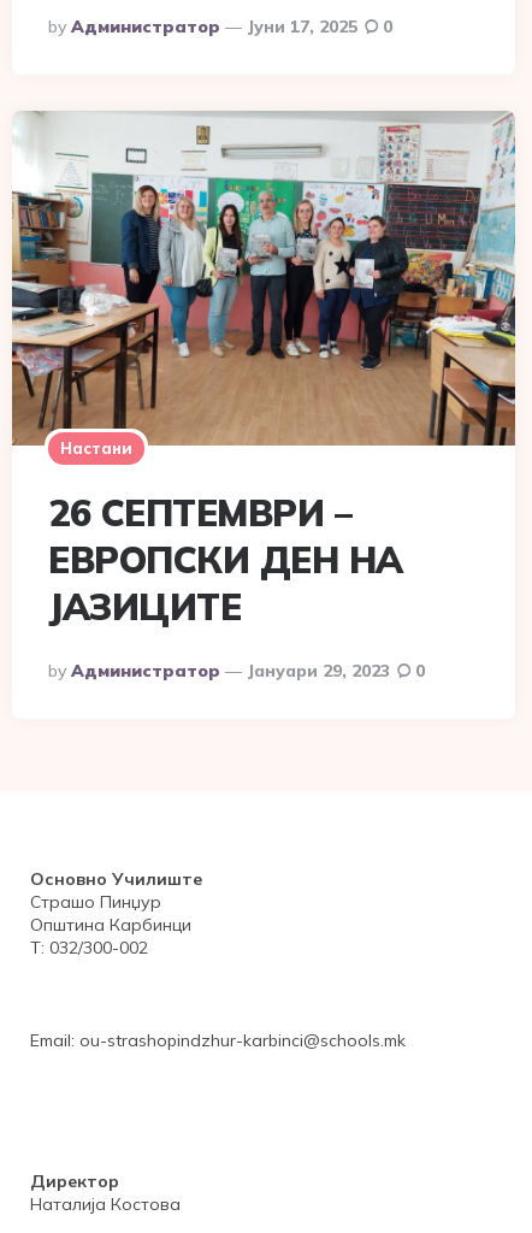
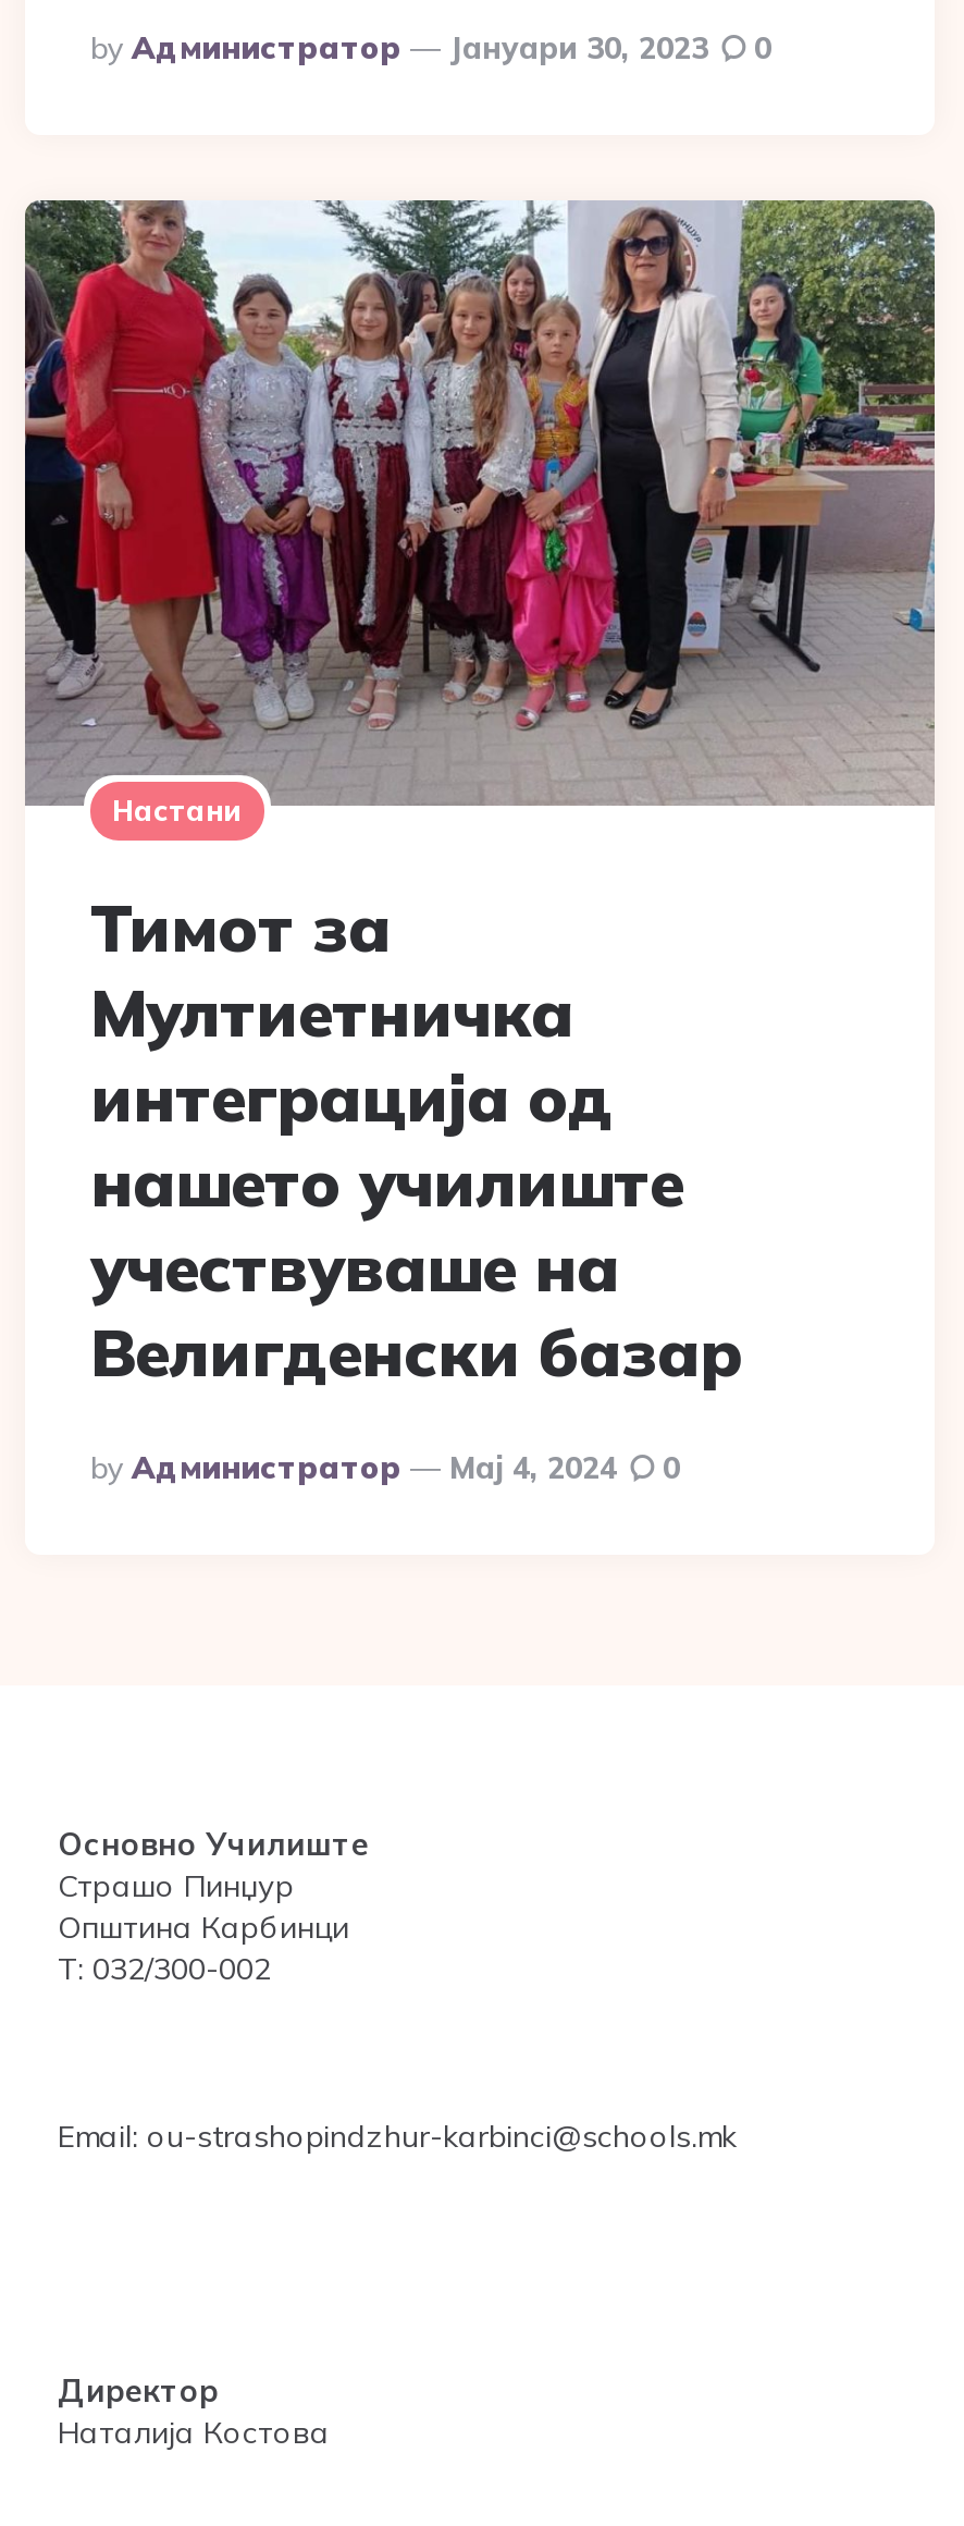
[247,15,357,37] Јуни 17, 2025 -> [449,27,708,67] Јануари 30, 2023
[11,111,516,630] [image] | 26 СЕПТЕМВРИ – | ЕВРОПСКИ ДЕН НА | ЈАЗИЦИТЕ -> [23,200,937,1394] [image] | Тимот за | Мултиетничка | интеграција од | нашето училиште | учествуваше на | Велигденски базар
[247,660,390,682] Јануари 29, 2023 -> [449,1449,617,1488] Мај 4, 2024

